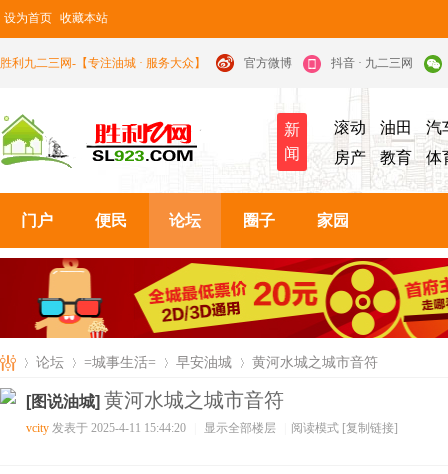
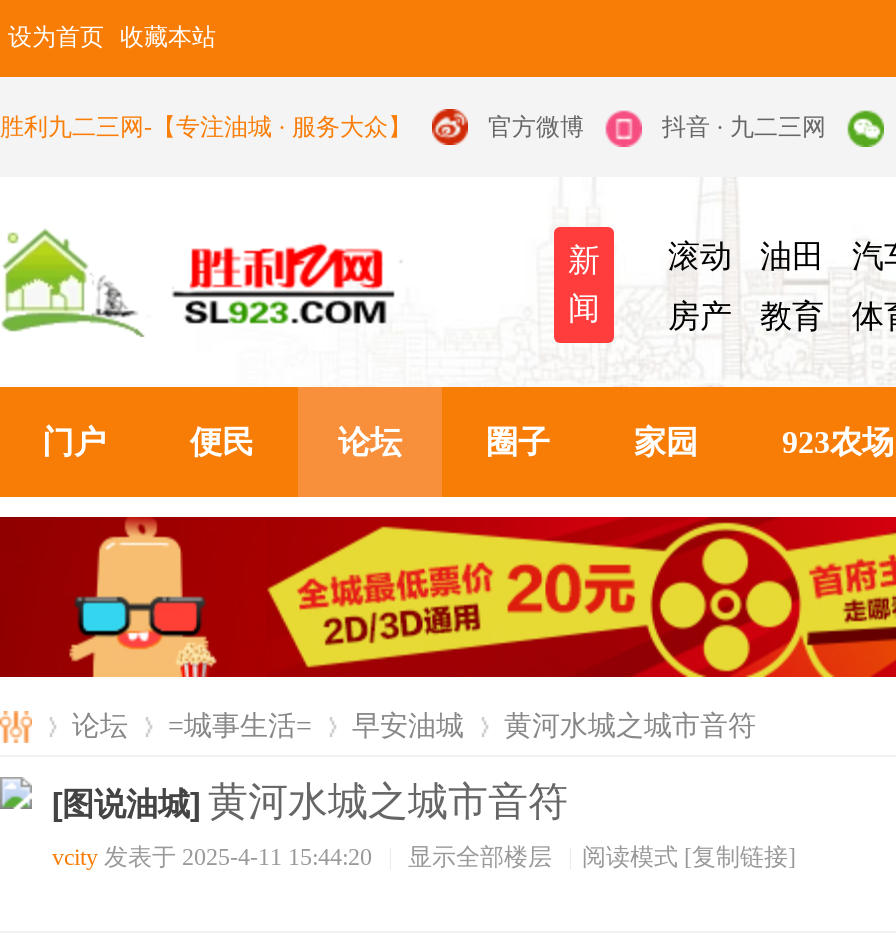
none -> [782,425,894,459] 923农场

